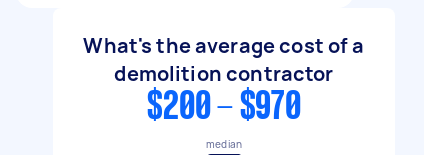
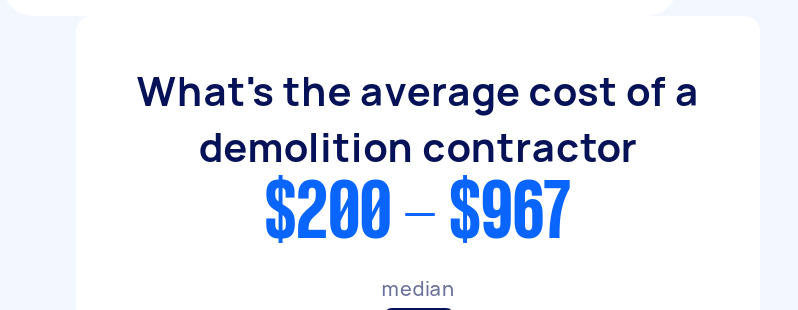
[147,90,301,126] $200 - $970 -> [265,180,571,252] $200 - $967

